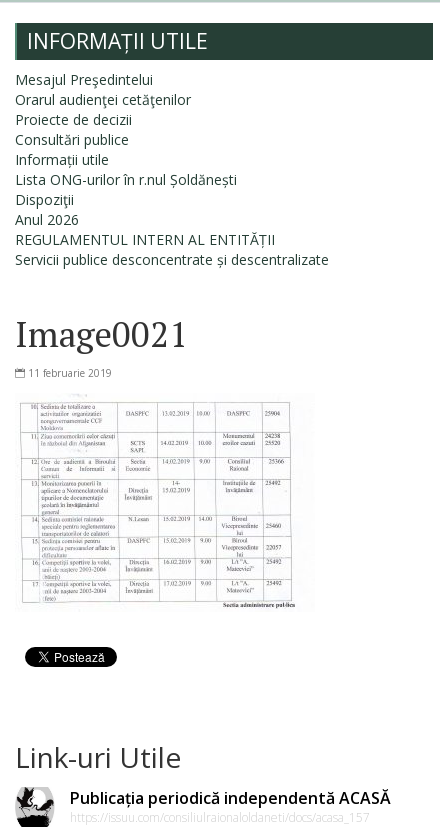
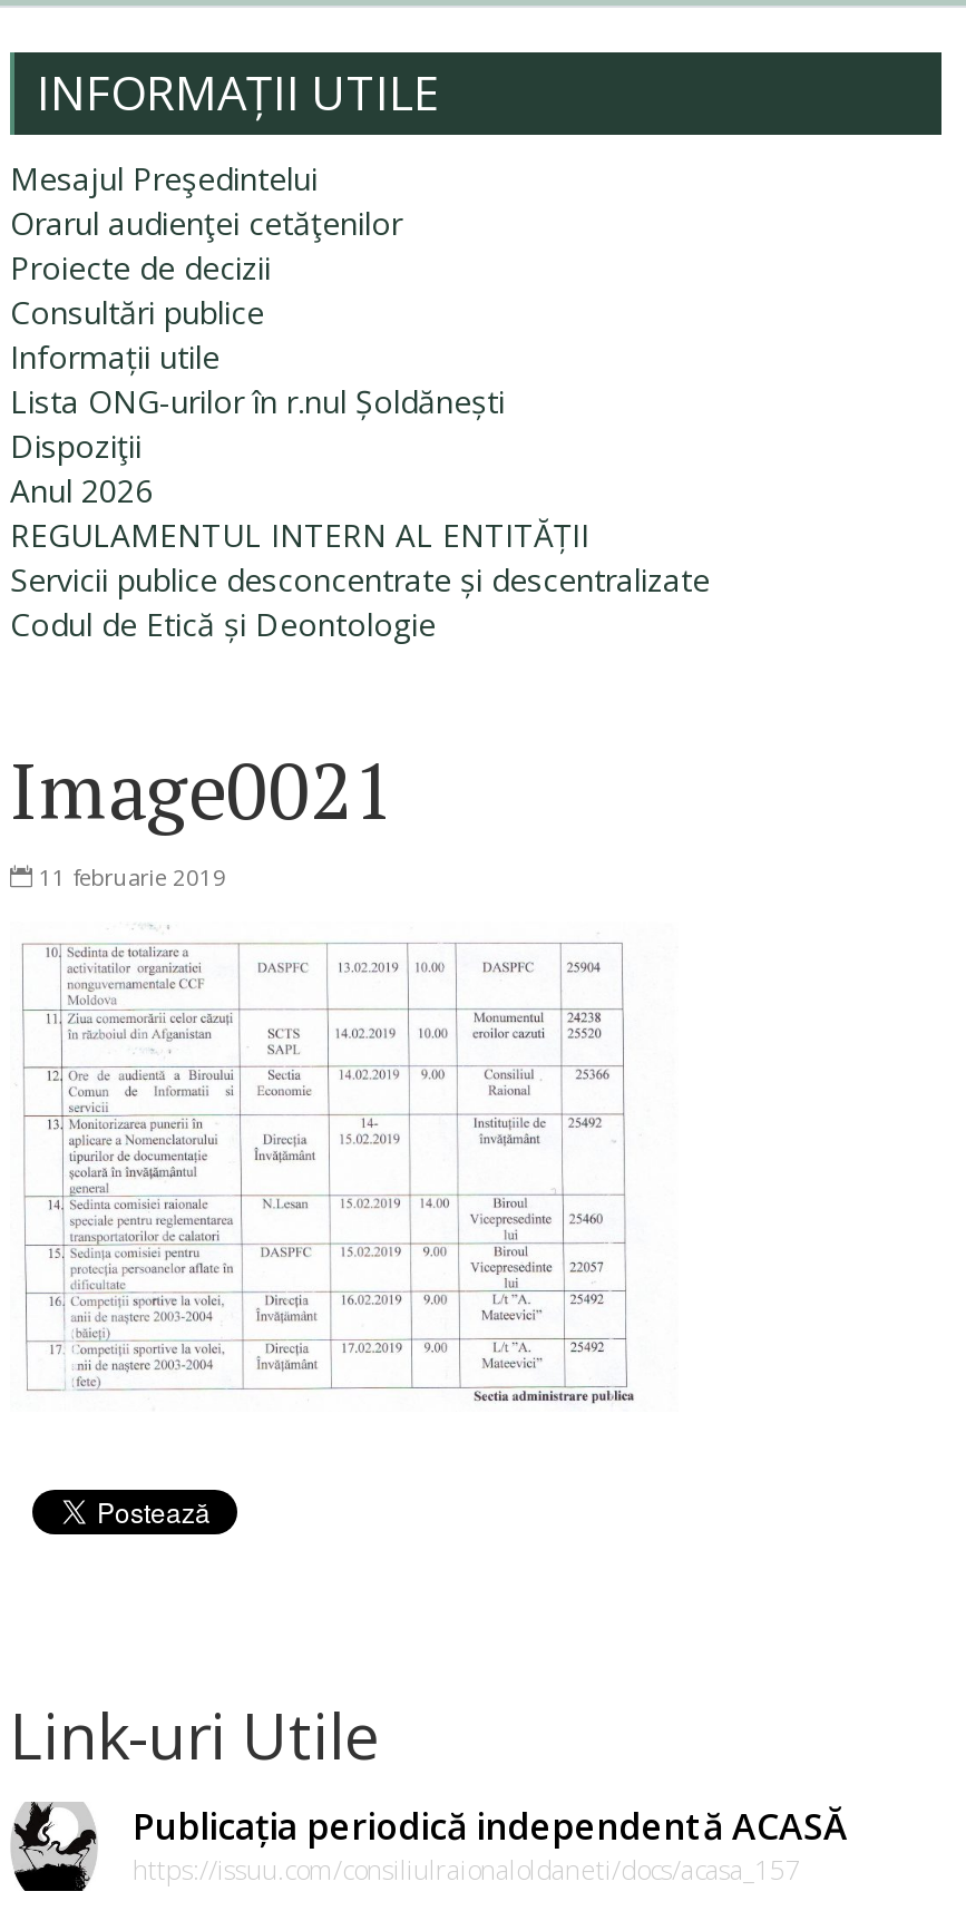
none -> [10,604,436,646] Codul de Etică și Deontologie

